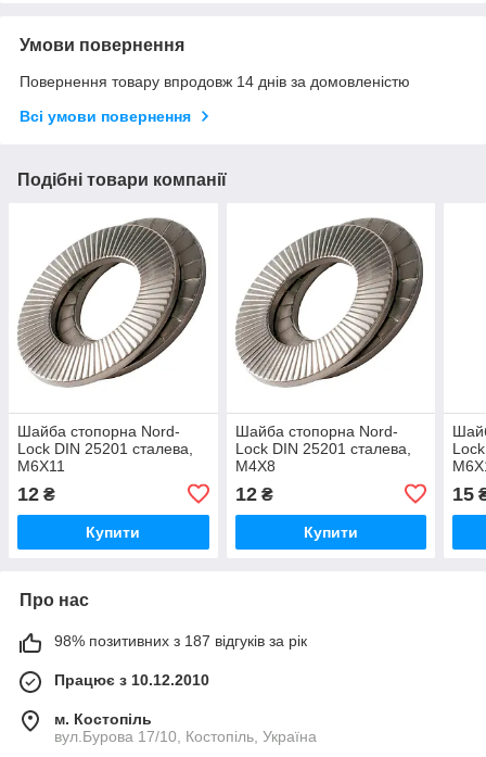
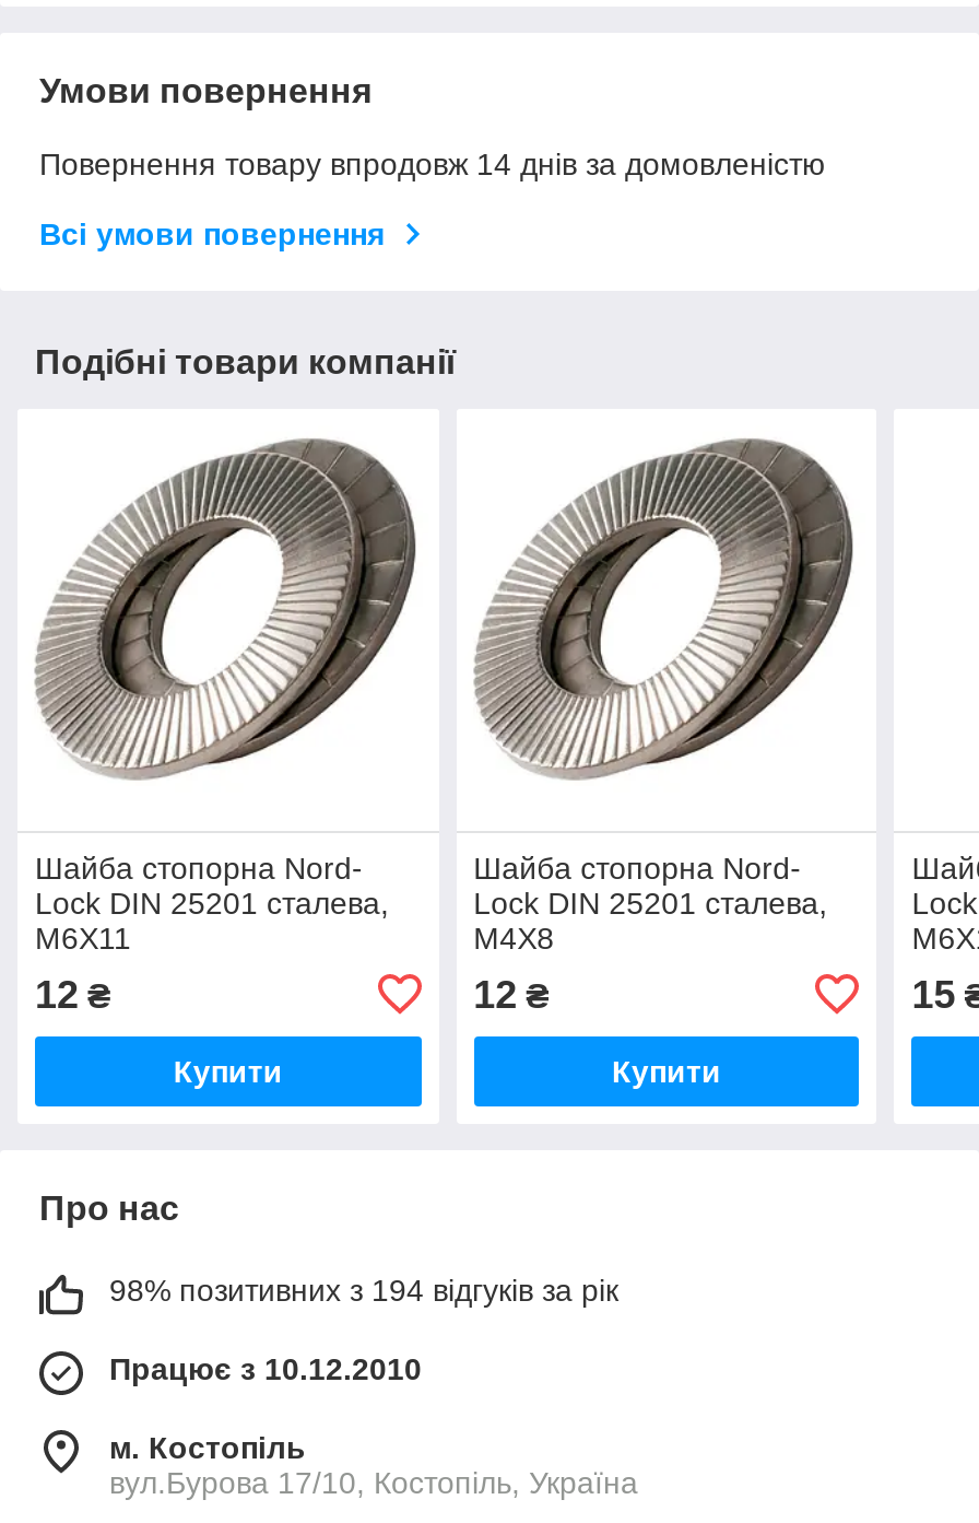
[54,632,307,649] 98% позитивних з 187 відгуків за рік -> [109,1272,618,1307] 98% позитивних з 194 відгуків за рік

